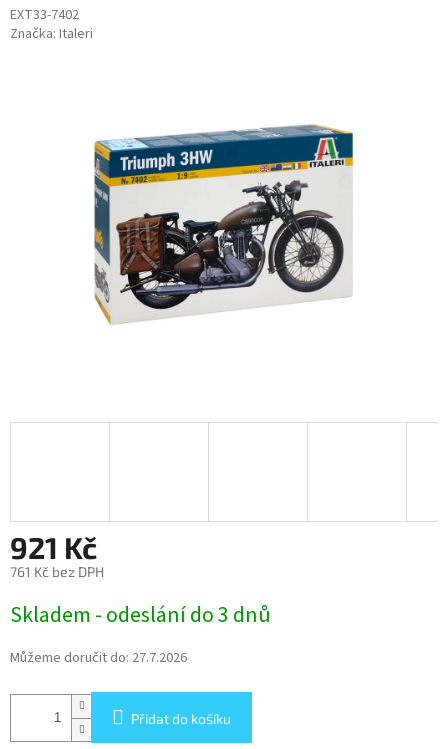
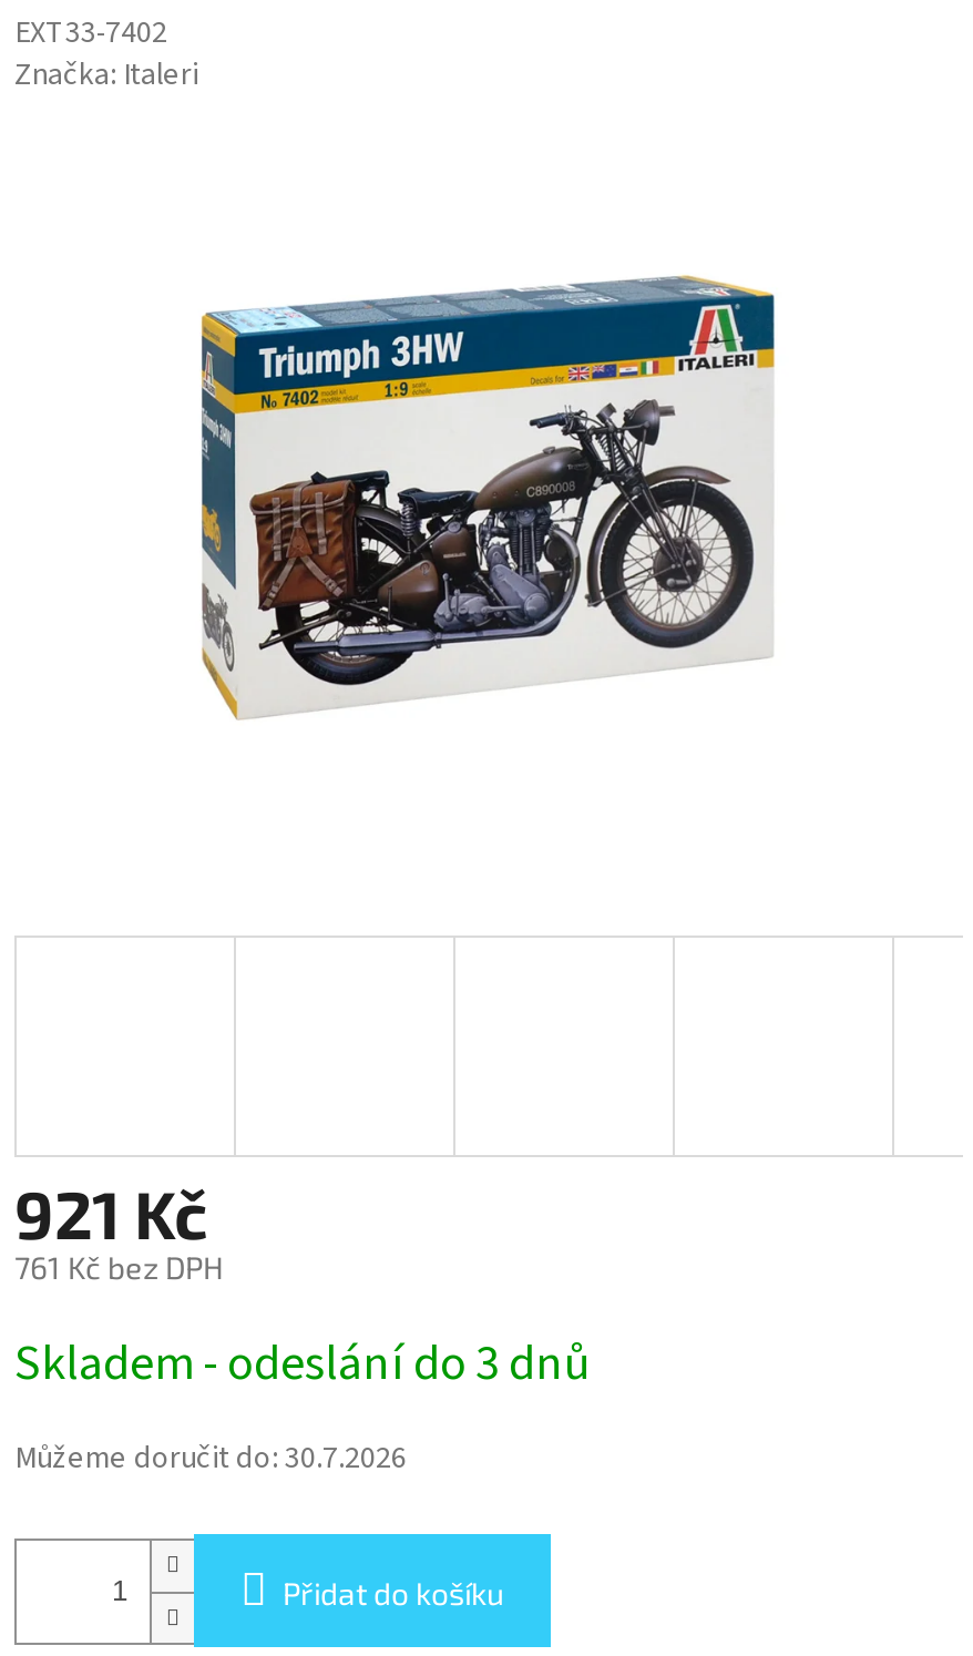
[10,648,187,668] Můžeme doručit do: 27.7.2026 -> [14,1437,407,1482] Můžeme doručit do: 30.7.2026

